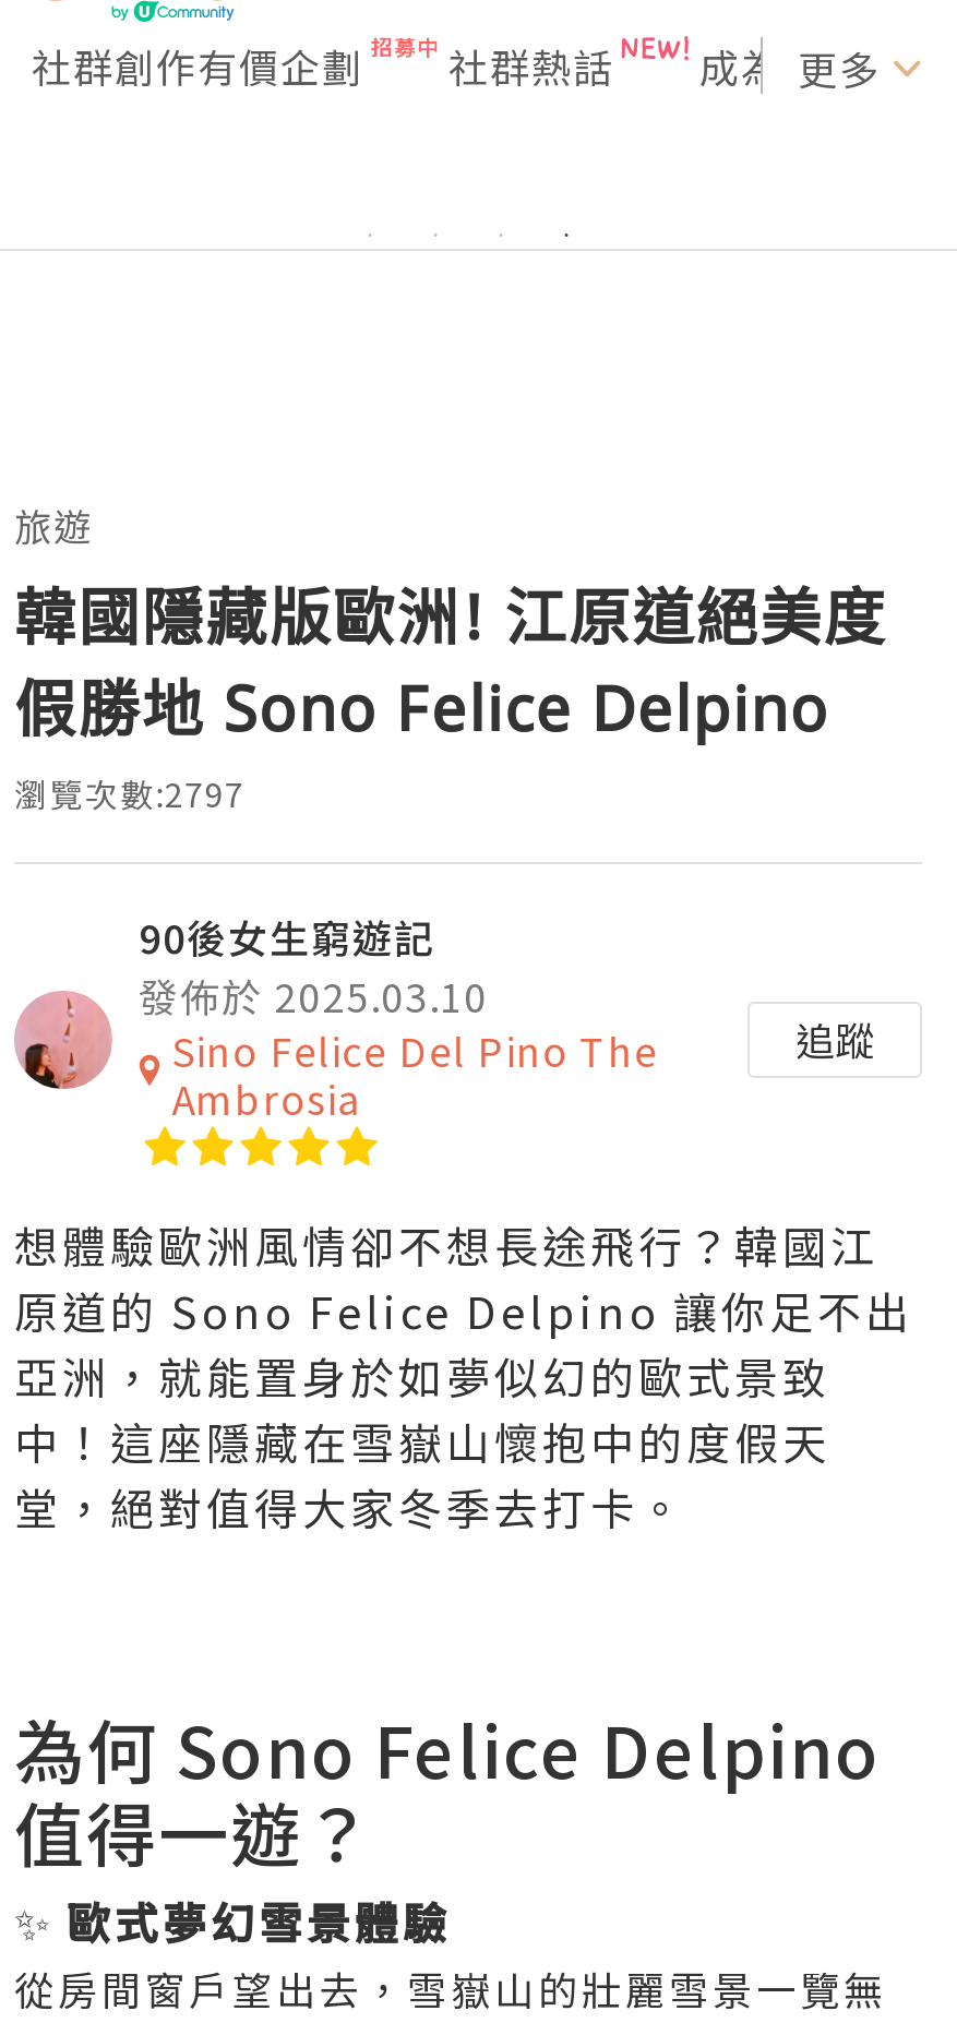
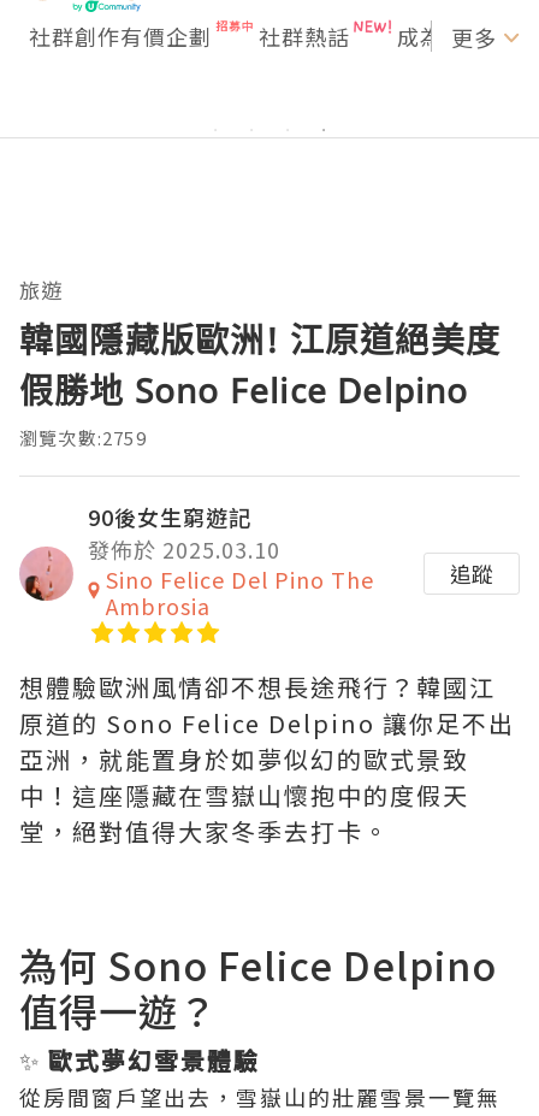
[14,770,245,816] 瀏覽次數:2797 -> [19,425,147,450] 瀏覽次數:2759

